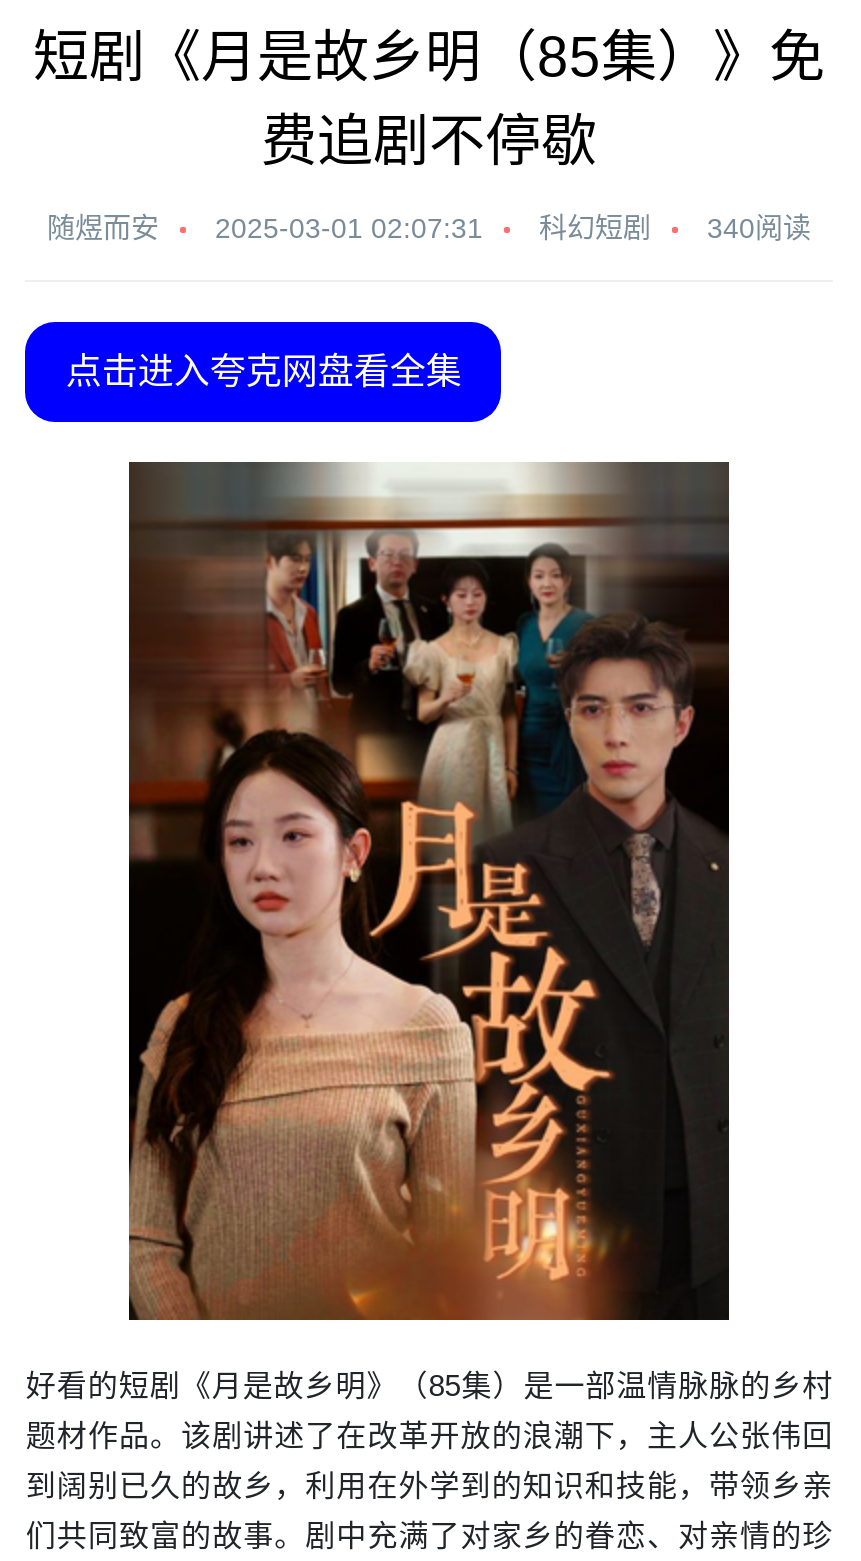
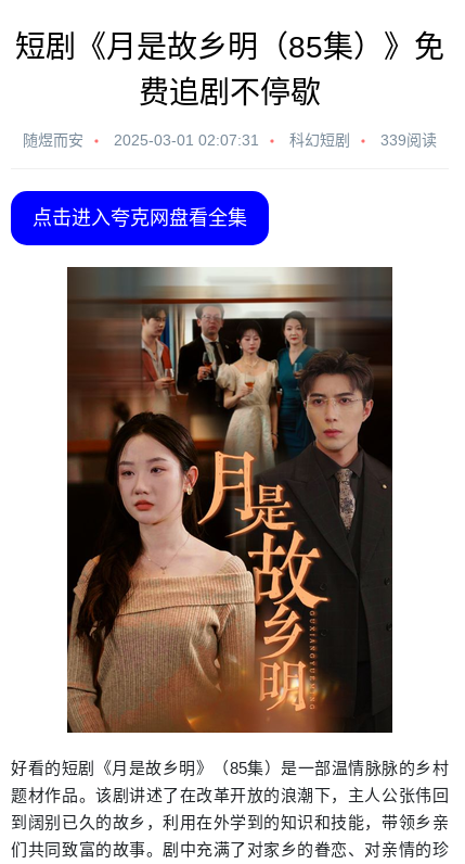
[47,212,811,244] 随煜而安 2025-03-01 02:07:31 科幻短剧 340阅读 -> [23,131,437,149] 随煜而安 2025-03-01 02:07:31 科幻短剧 339阅读

